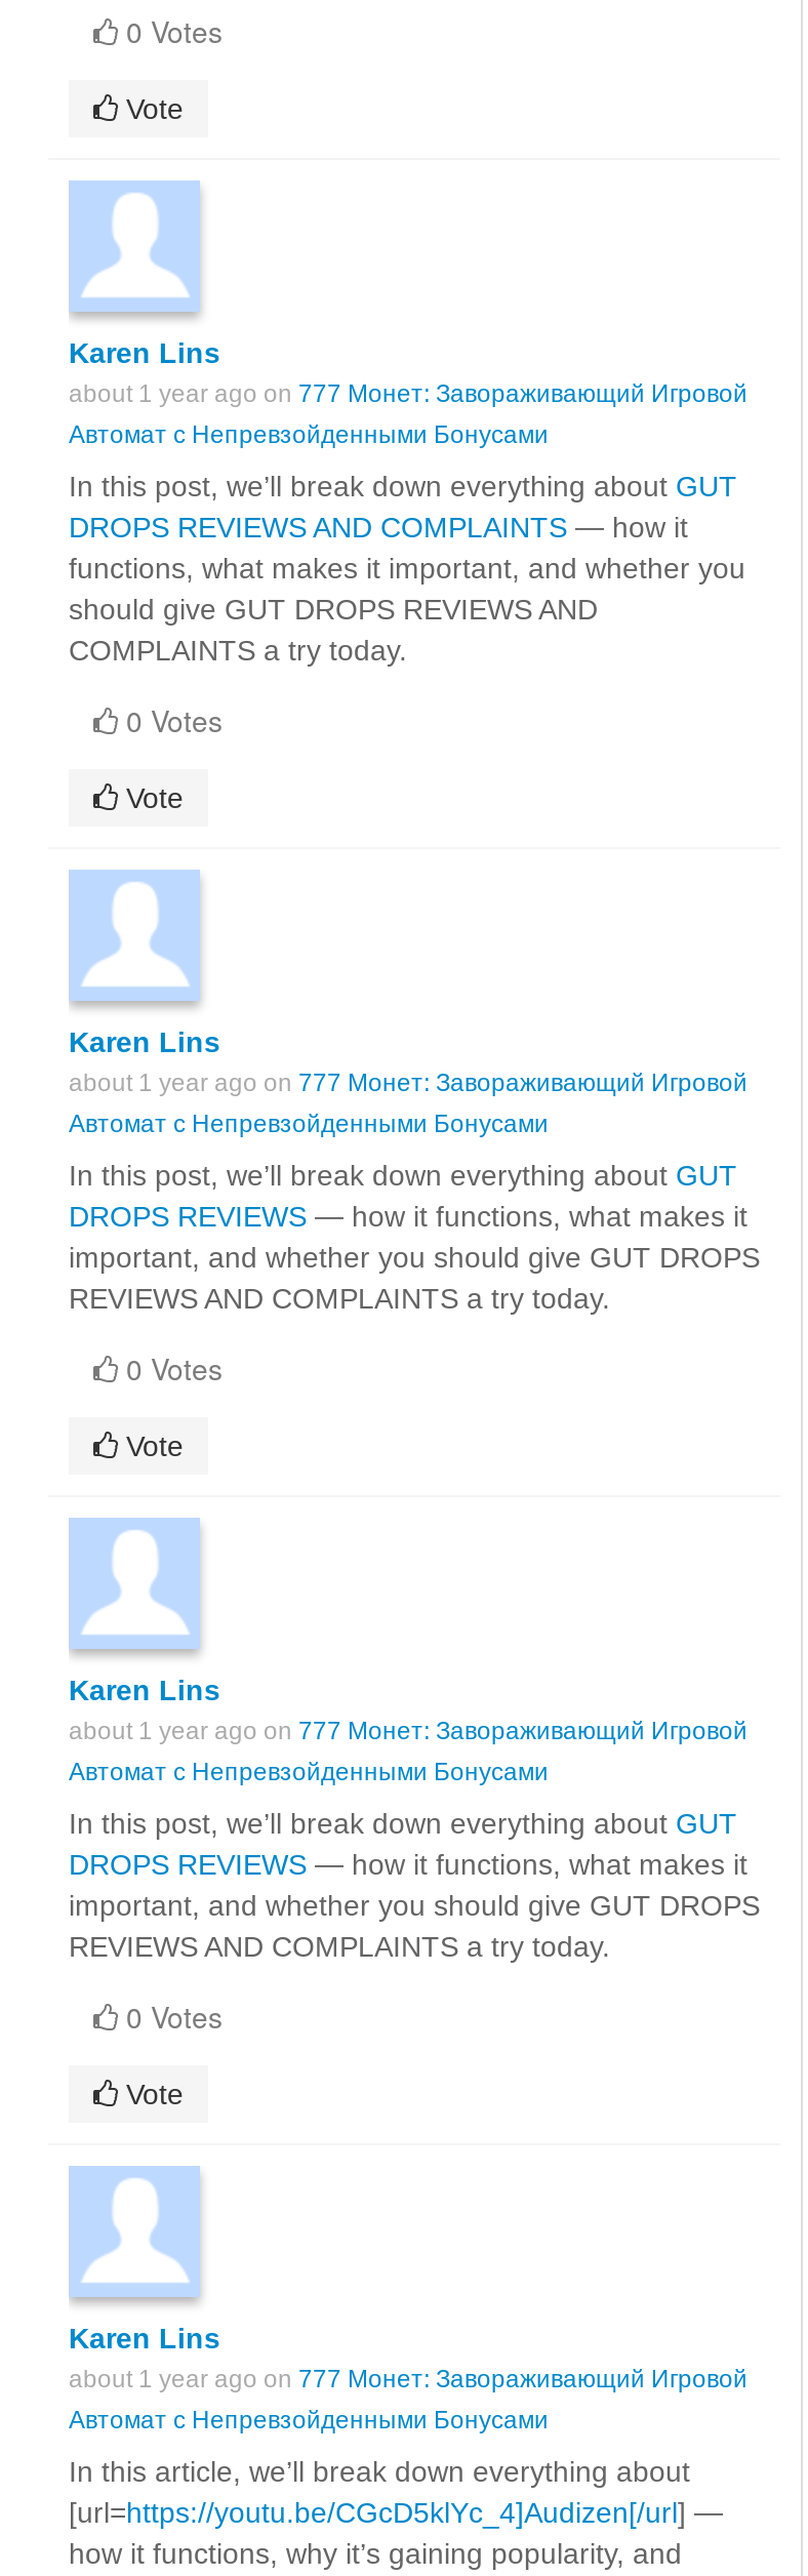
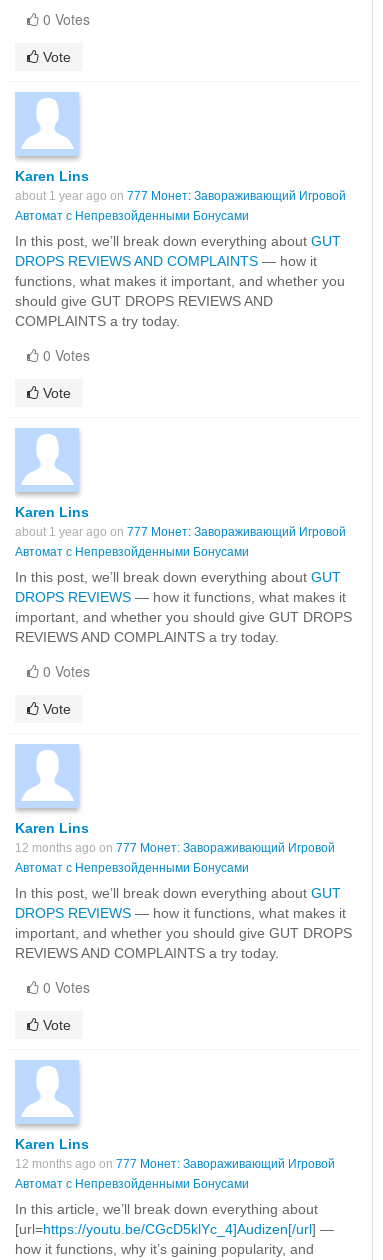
[69,1717,748,1745] about 1 year ago on 777 Монет: Завораживающий Игровой -> [15,841,335,855] 12 months ago on 777 Монет: Завораживающий Игровой
[69,2365,748,2393] about 1 year ago on 777 Монет: Завораживающий Игровой -> [15,1157,335,1171] 12 months ago on 777 Монет: Завораживающий Игровой

